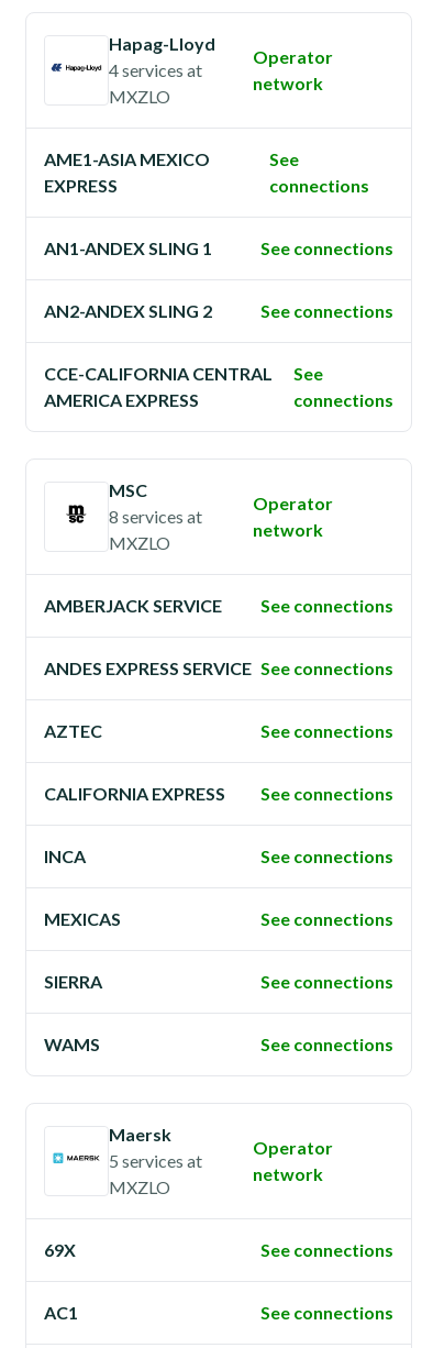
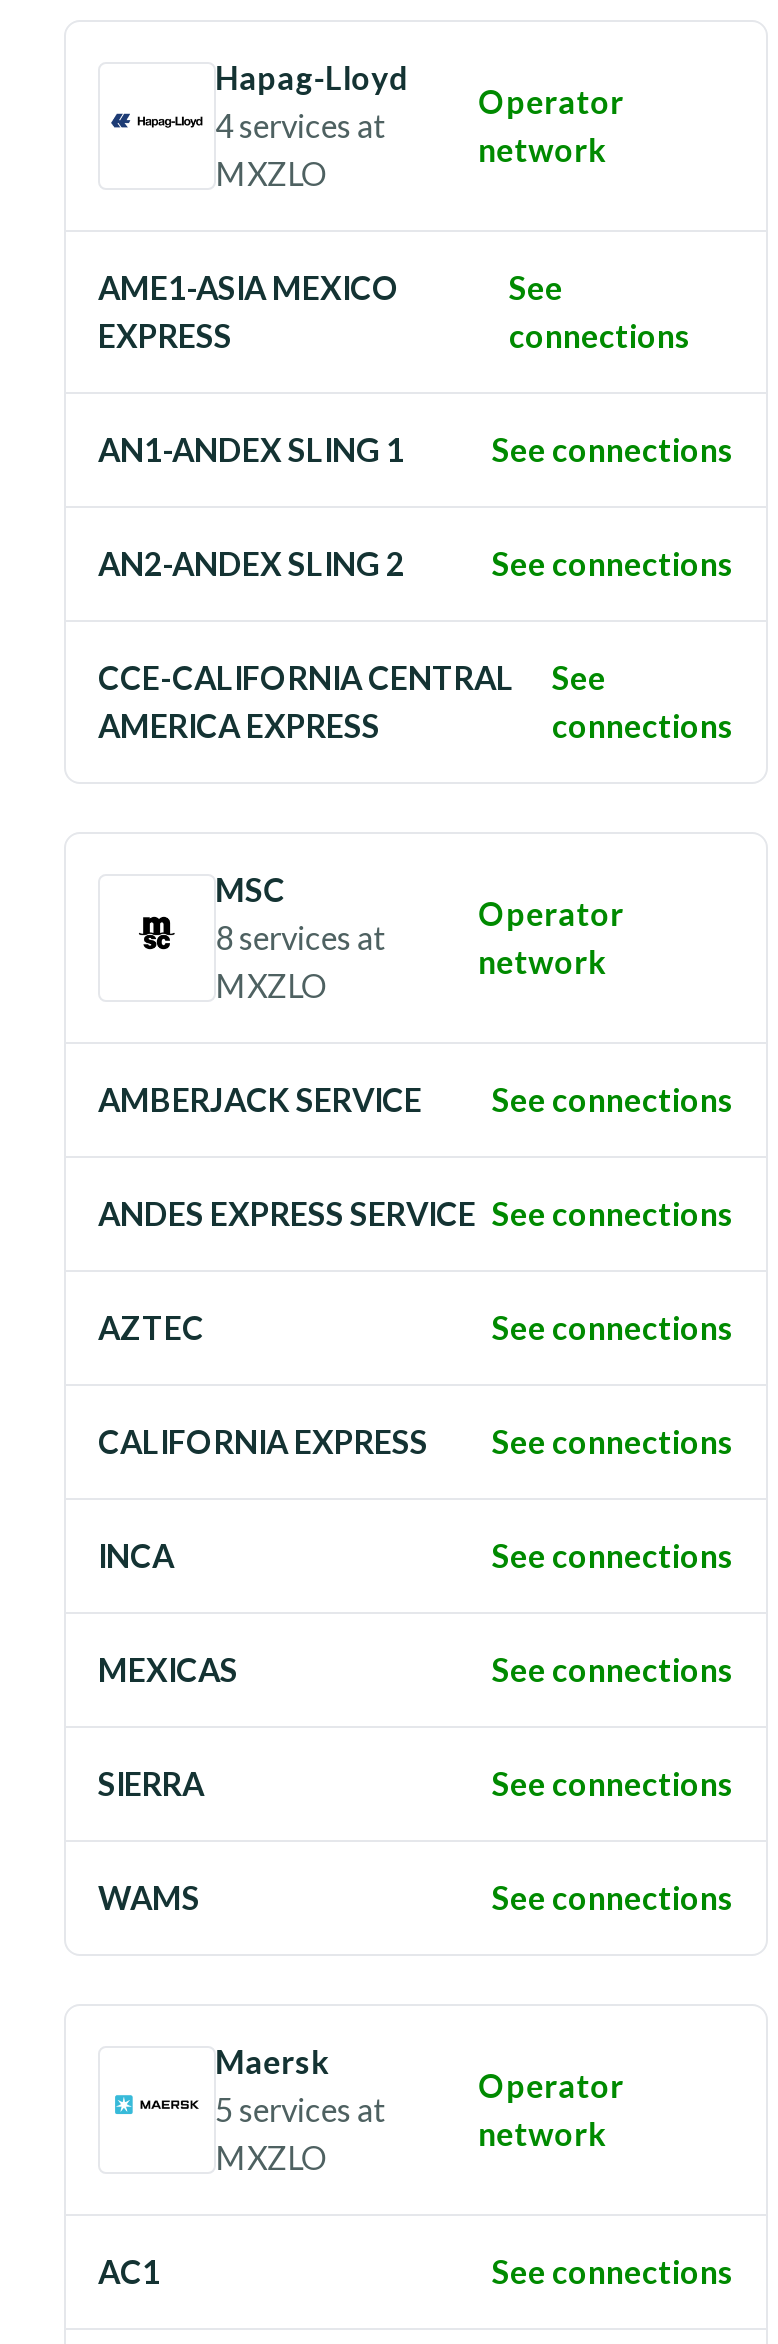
[44,1239,393,1260] 69X | See connections -> none

